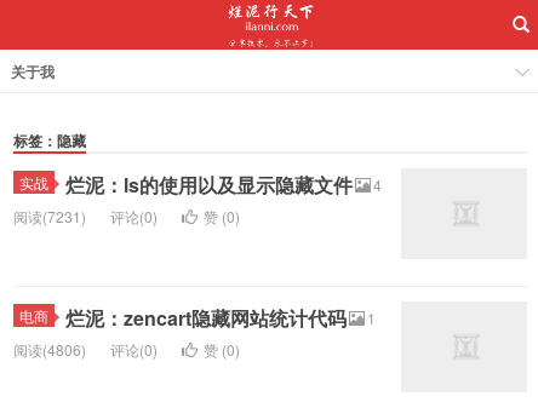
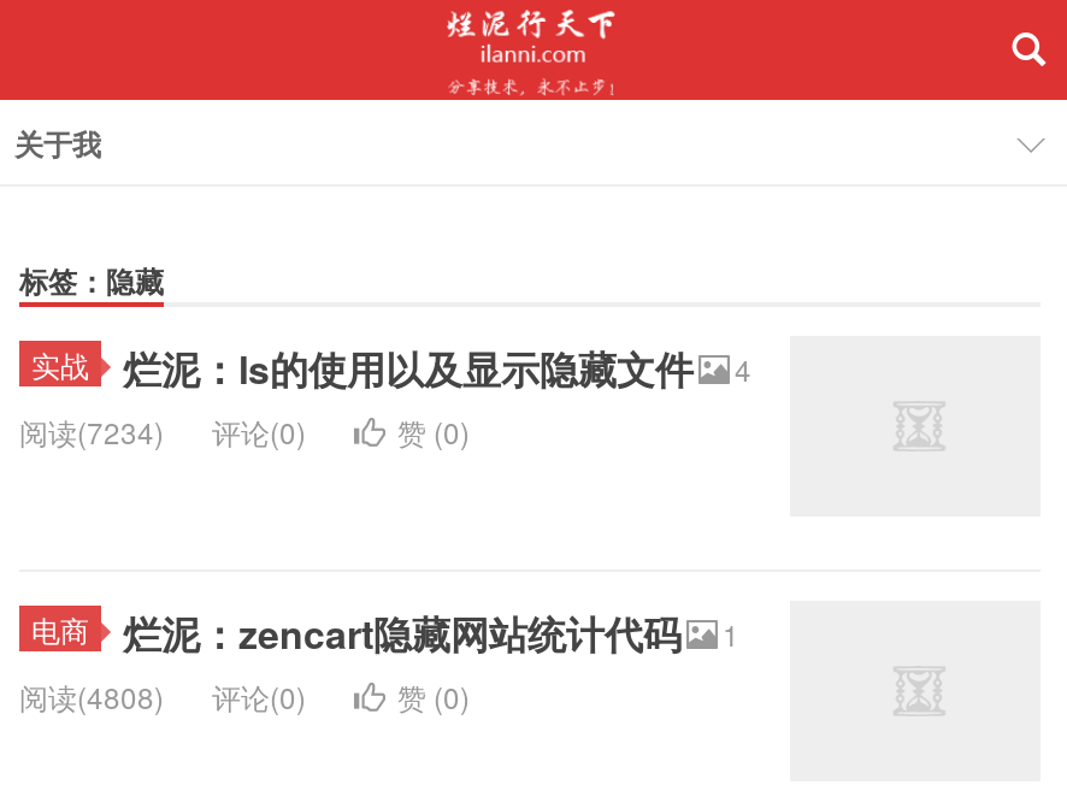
[13,206,158,226] 阅读(7231) 评论(0) -> [19,411,306,451] 阅读(7234) 评论(0)
[13,339,158,360] 阅读(4806) 评论(0) -> [19,675,306,716] 阅读(4808) 评论(0)

